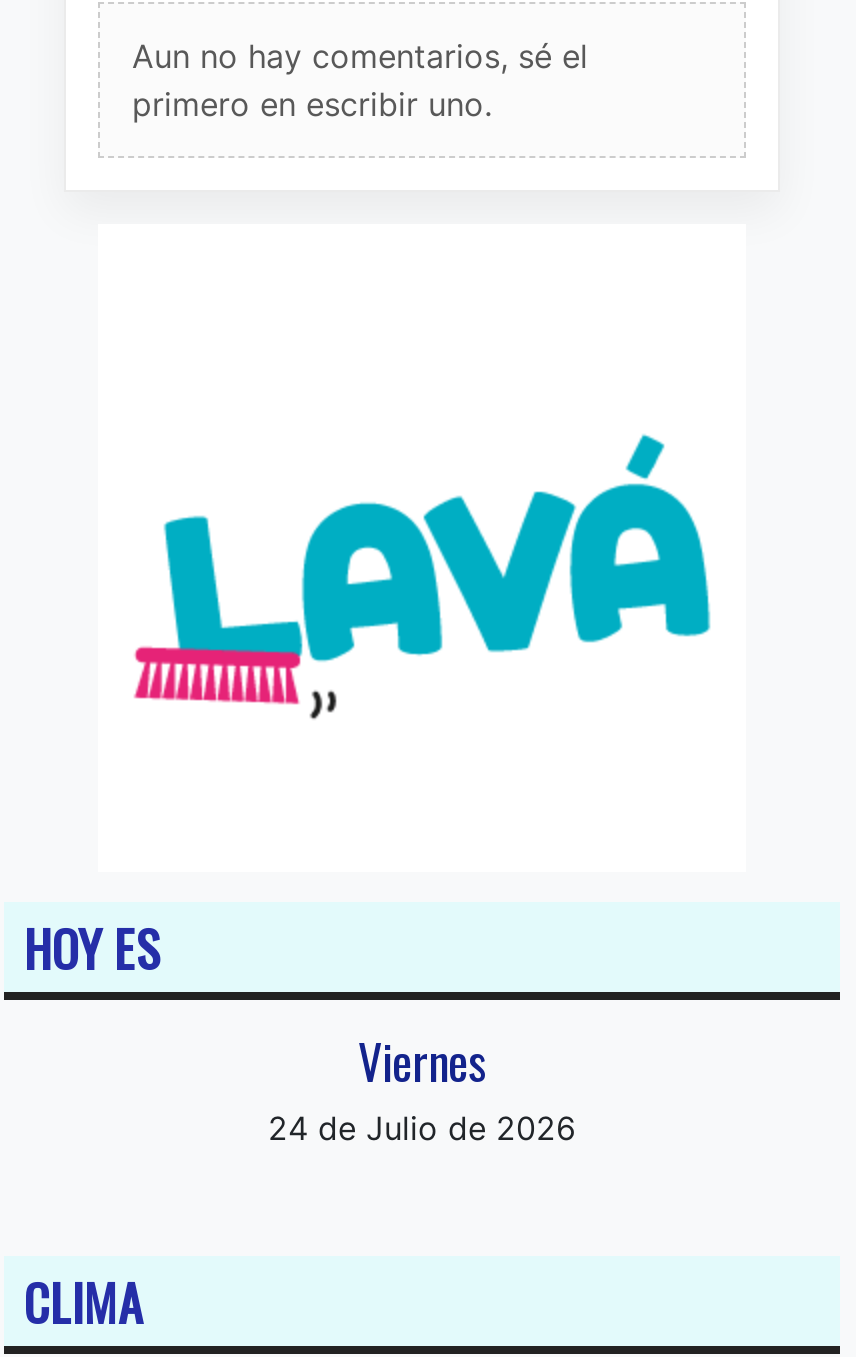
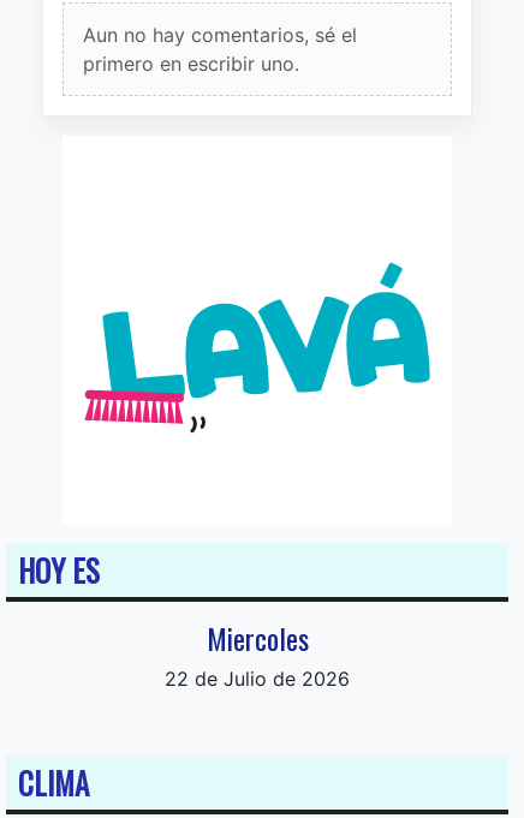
[268,1024,576,1148] Viernes | 24 de Julio de 2026 -> [165,616,350,691] Miercoles | 22 de Julio de 2026

